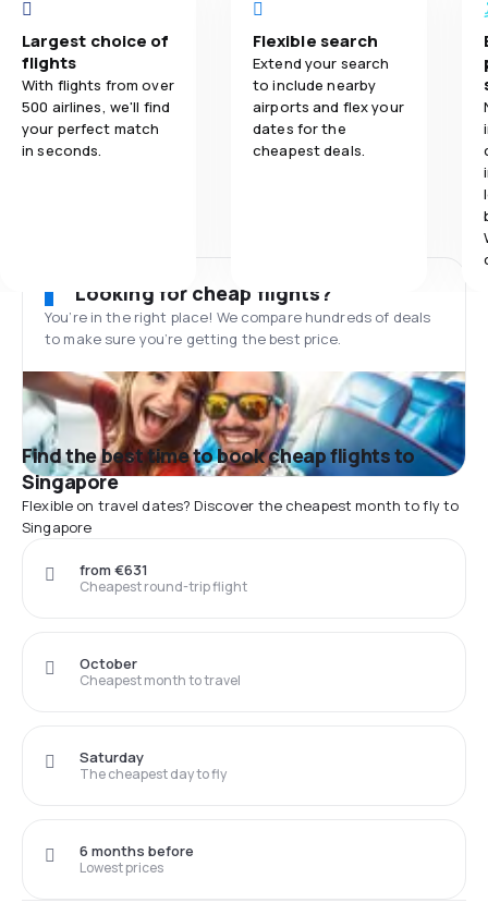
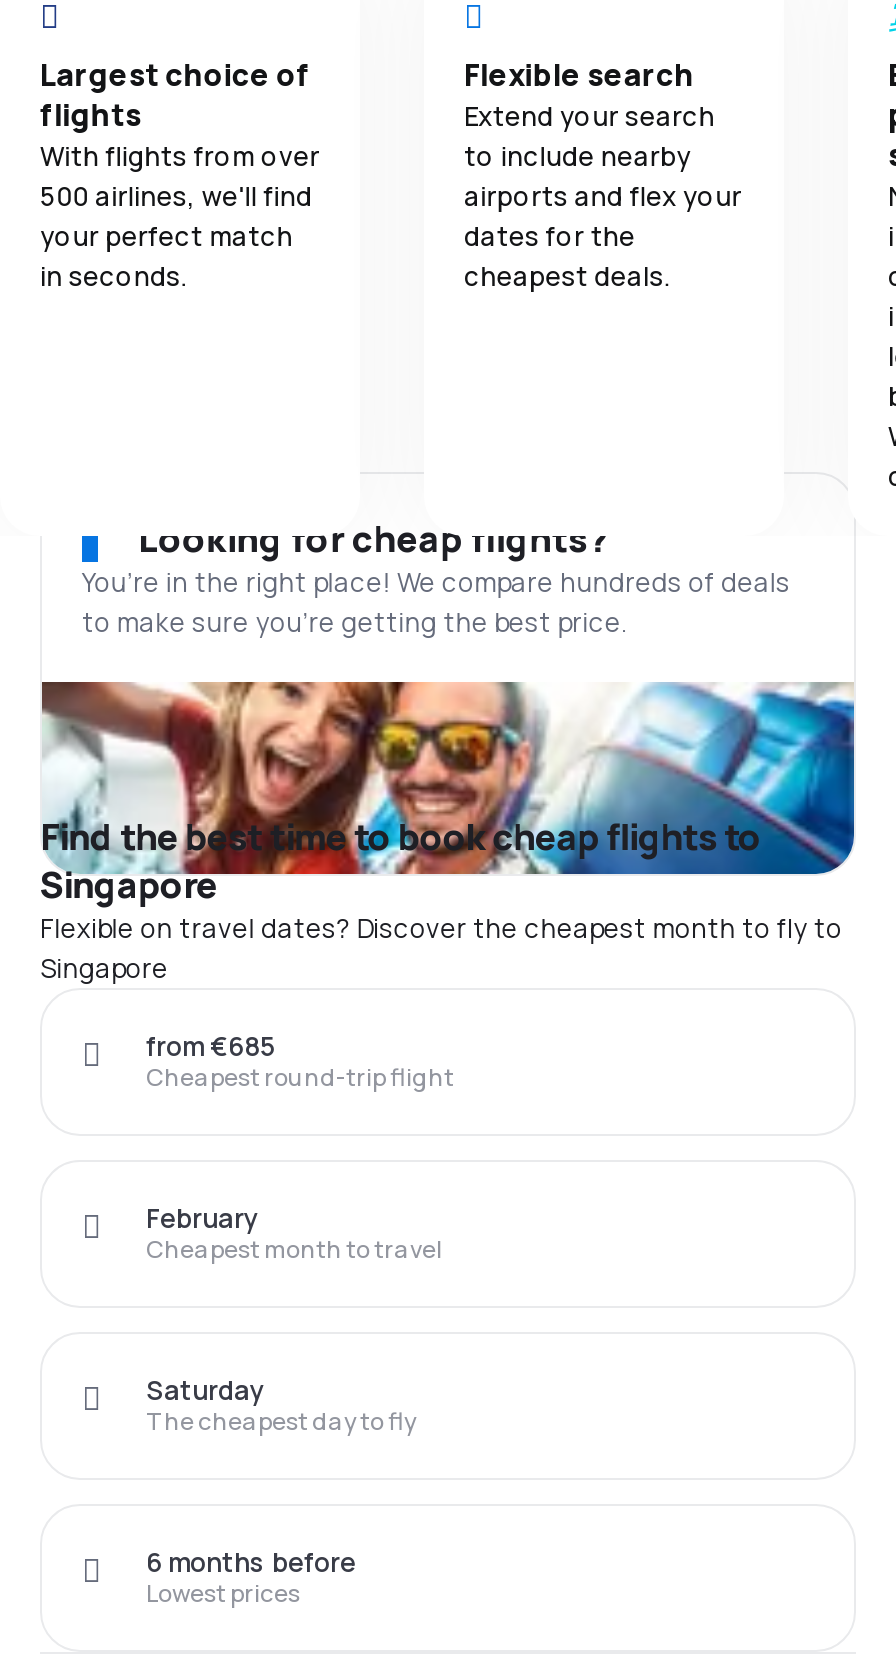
[80,560,148,579] from €631 -> [146,1028,274,1064] from €685
[80,654,137,673] October -> [146,1200,258,1236] February

